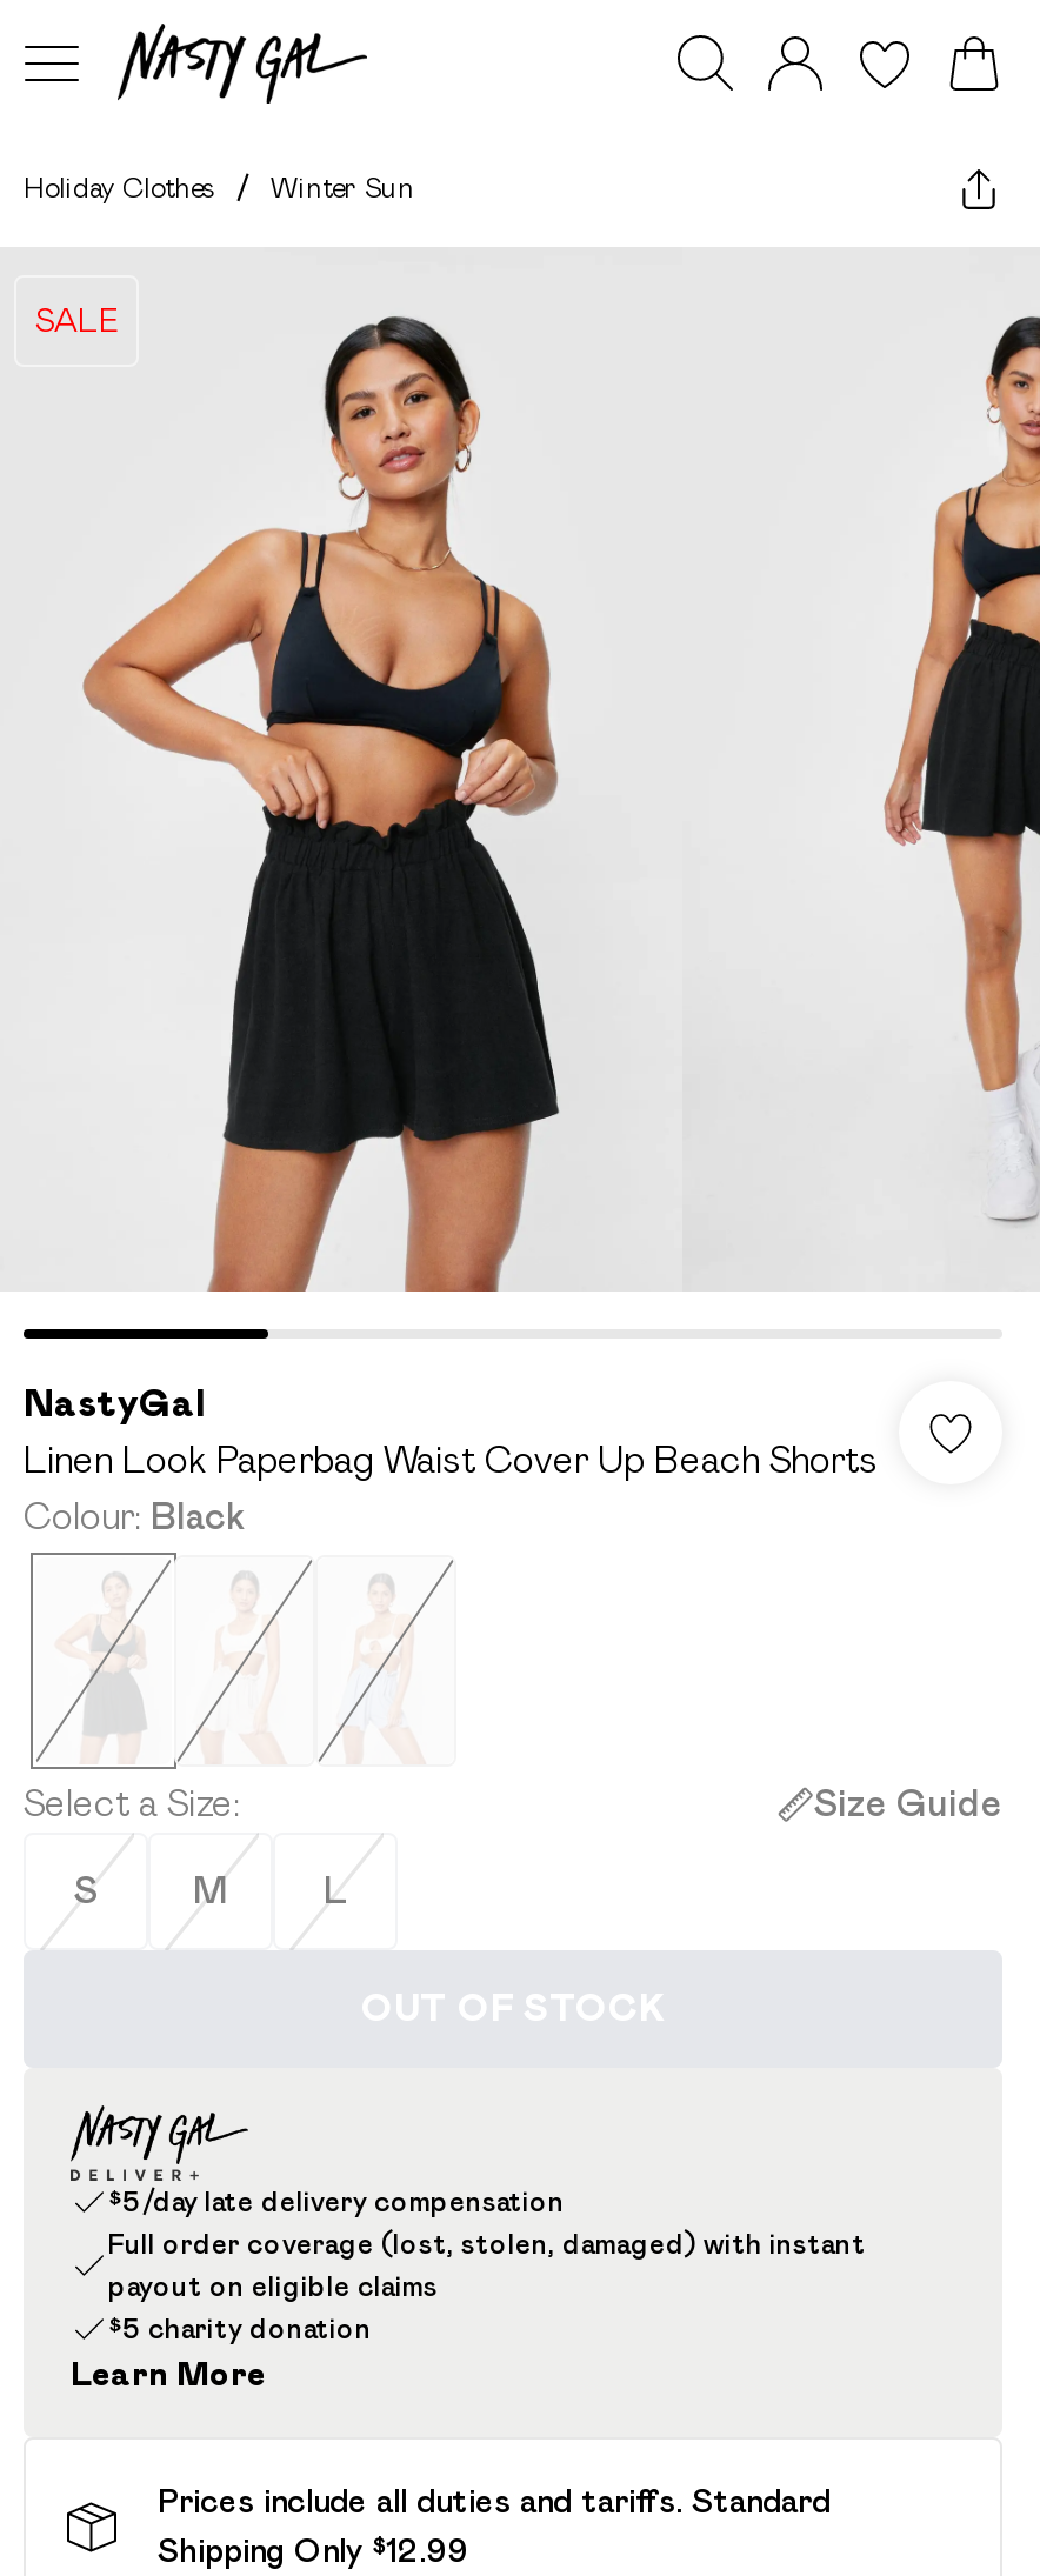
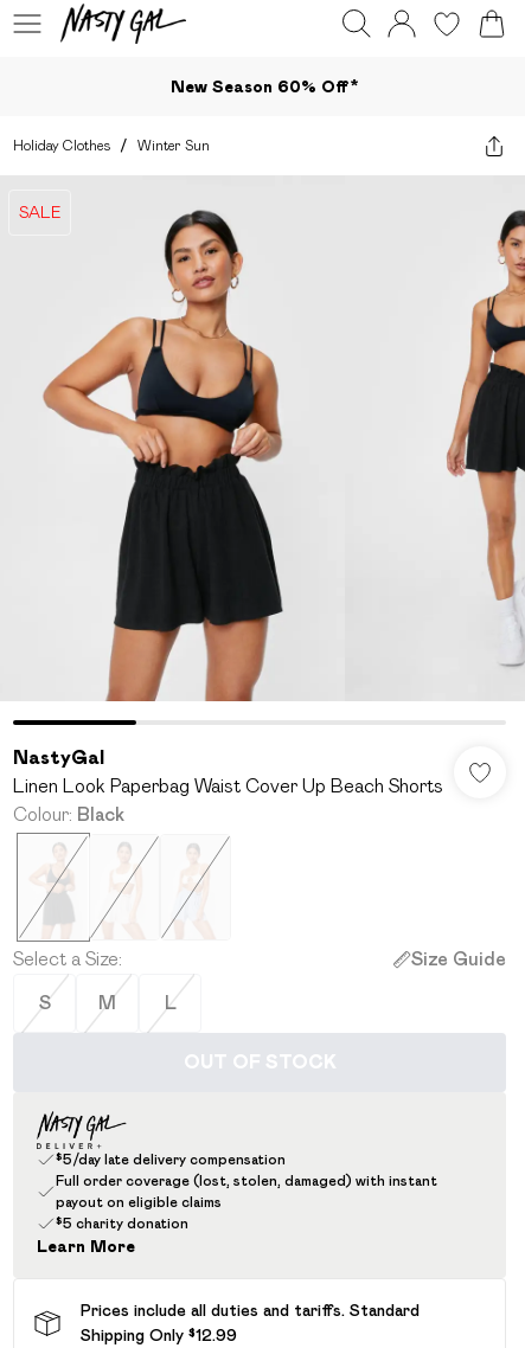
none -> [170,76,358,95] New Season 60% Off*

